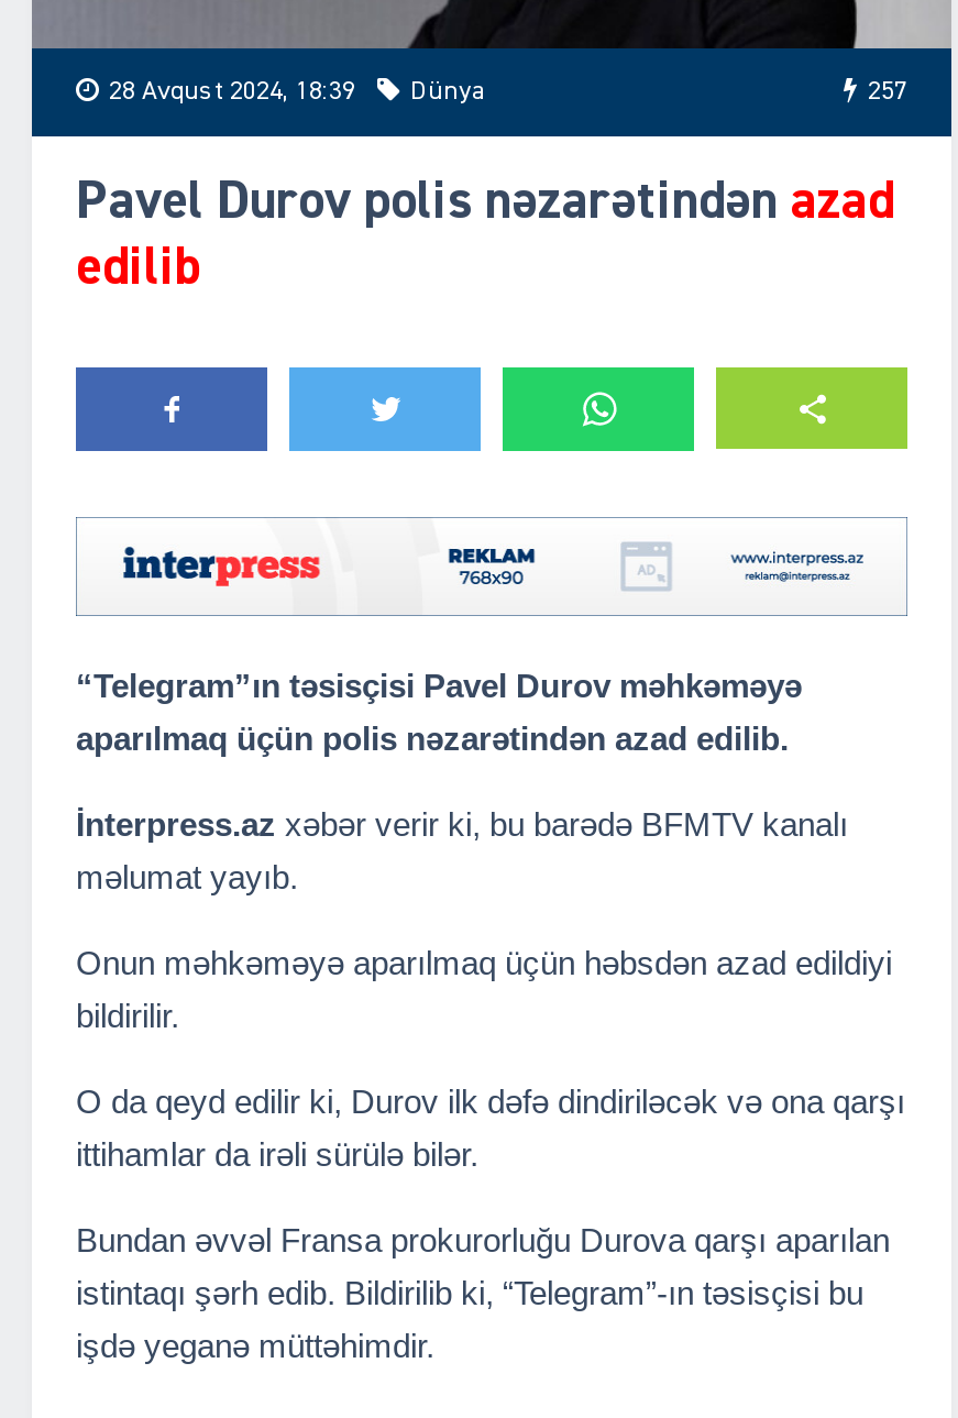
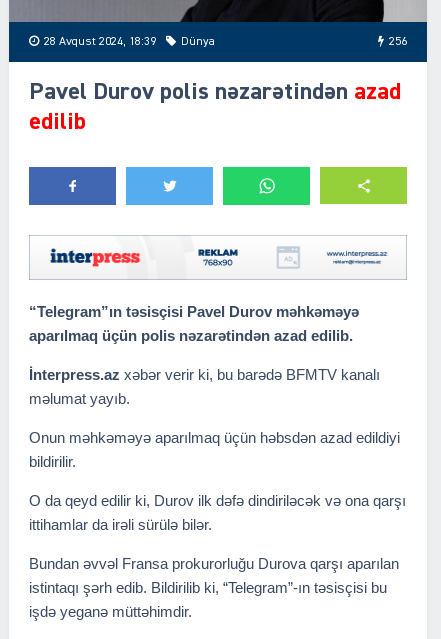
[868,80,907,106] 257 -> [389,36,407,48] 256

